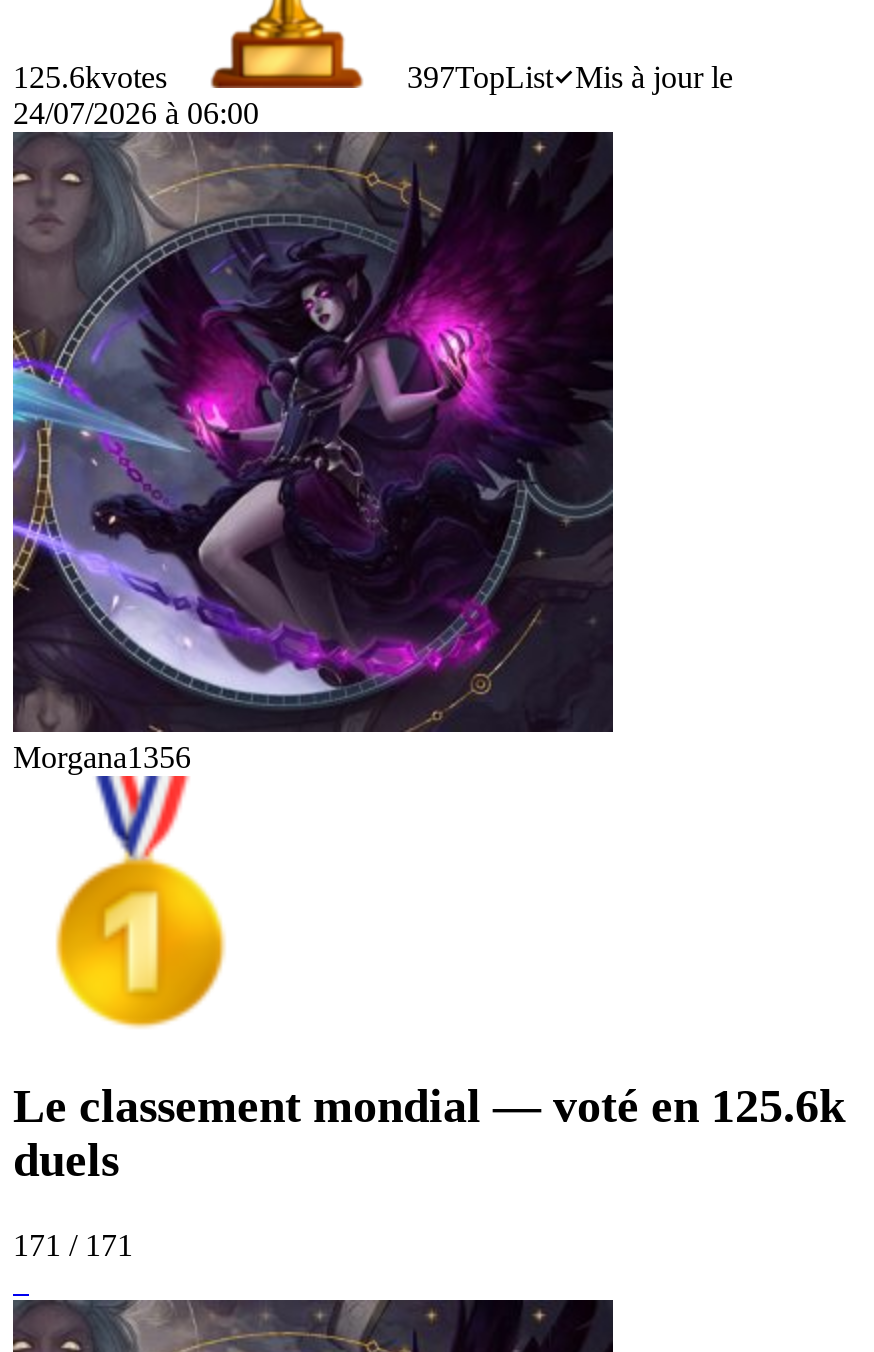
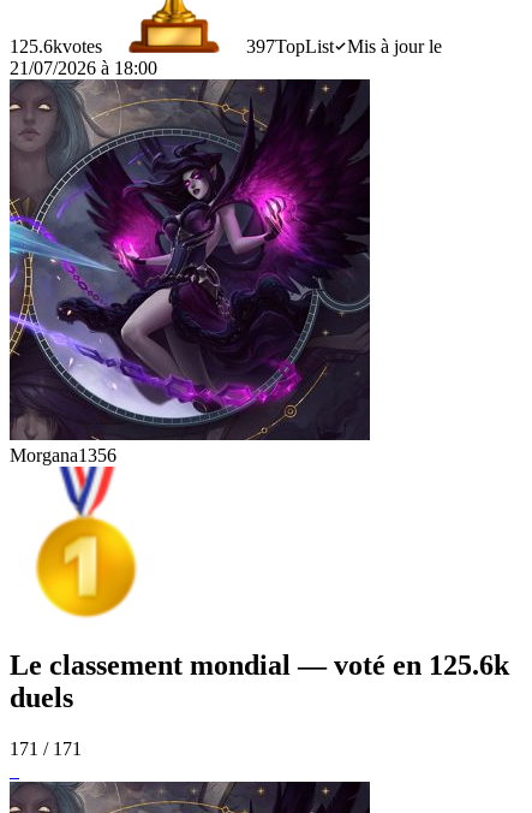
[13,96,259,130] 24/07/2026 à 06:00 -> [10,57,157,78] 21/07/2026 à 18:00

